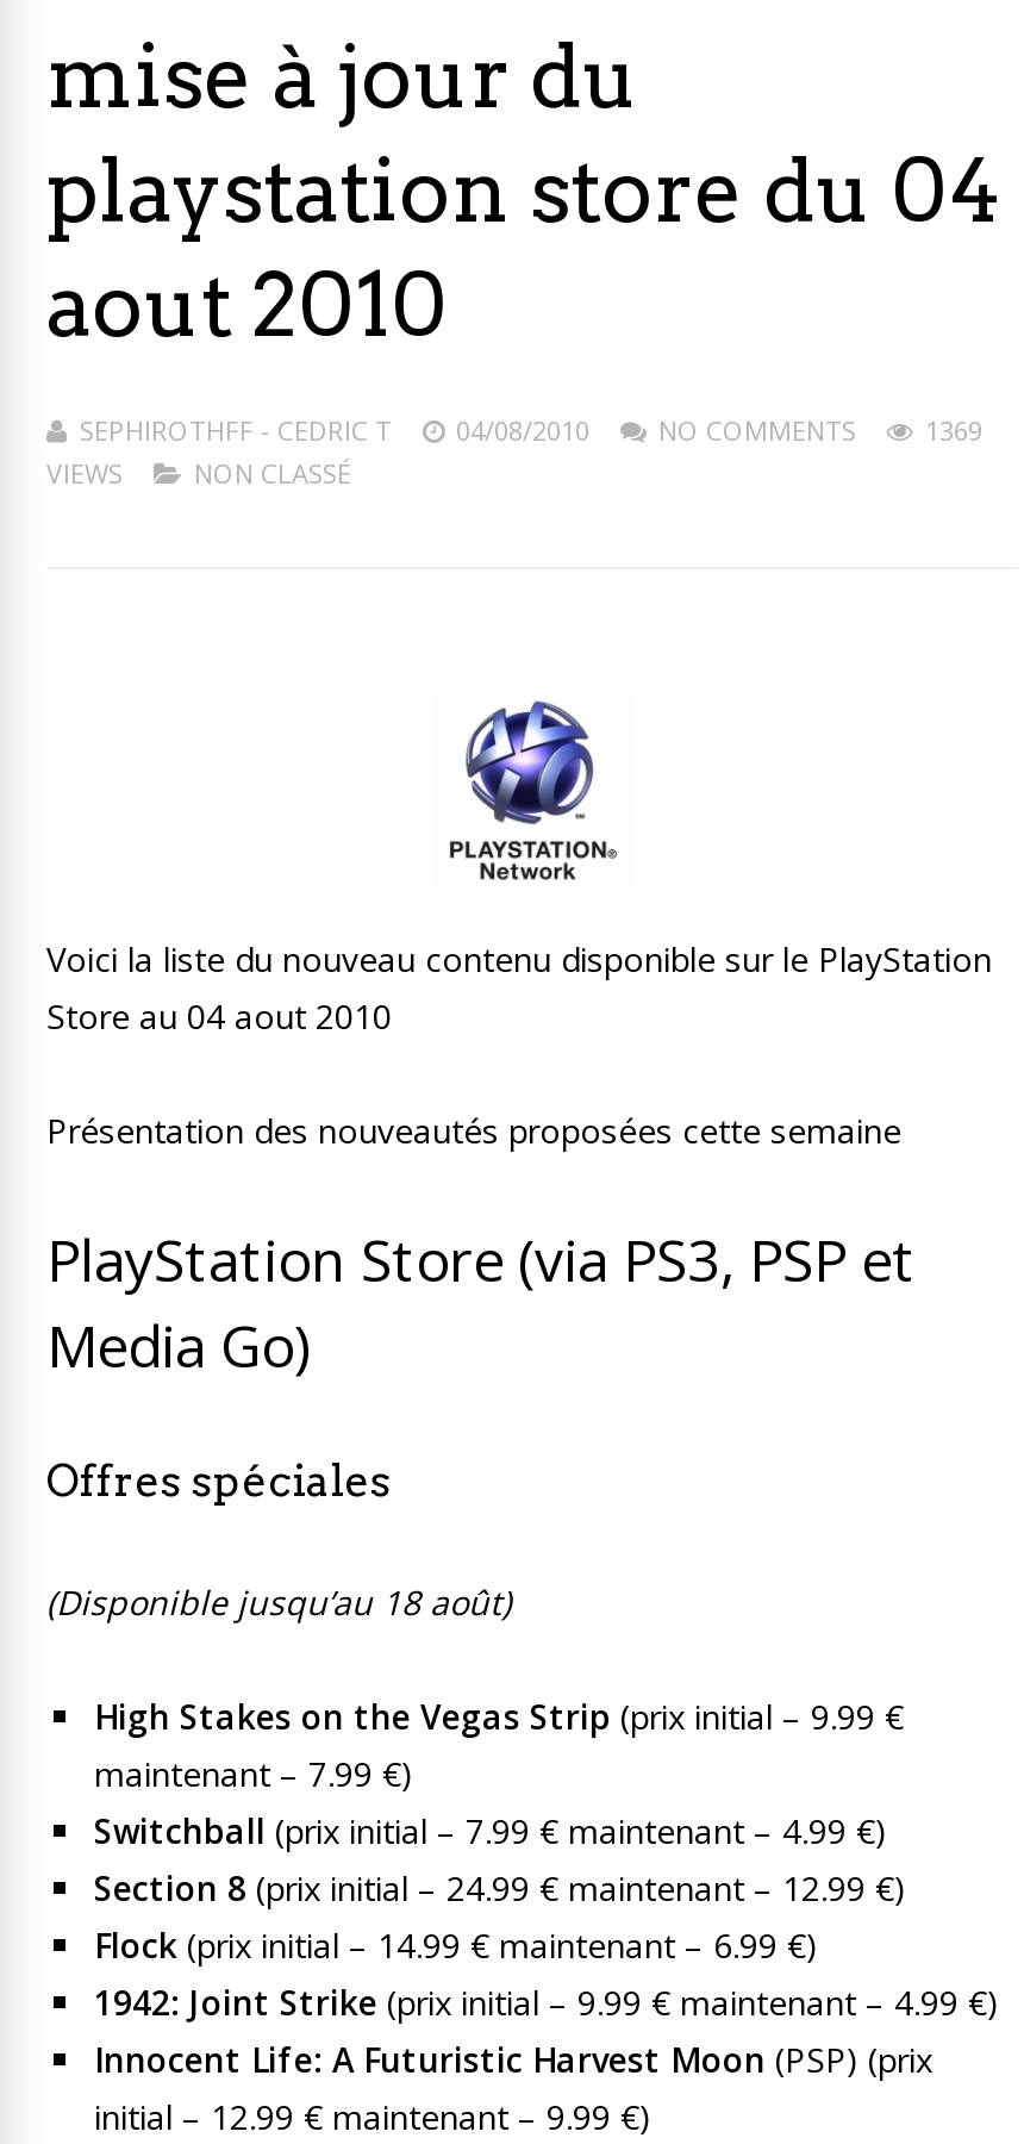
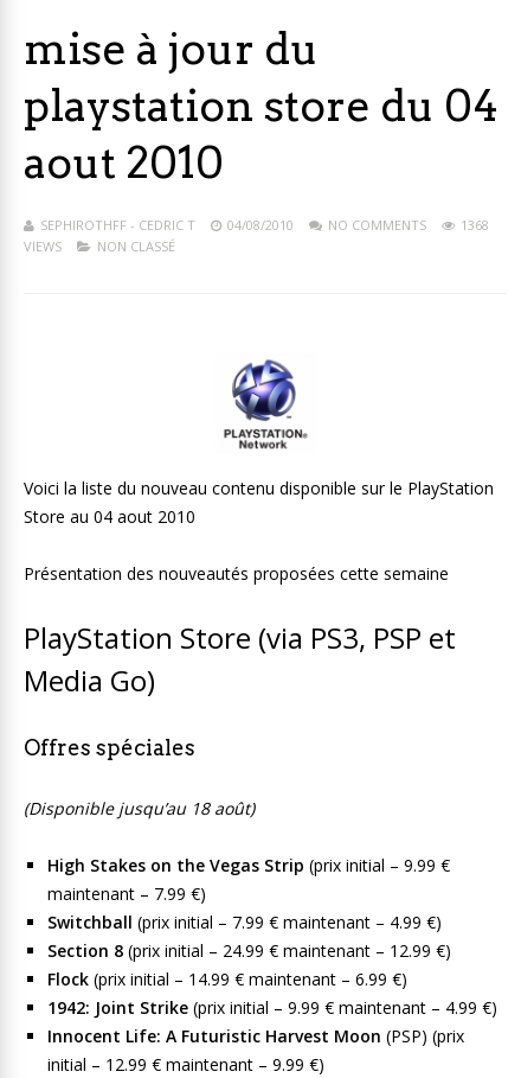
[80,412,982,448] SEPHIROTHFF - CEDRIC T 04/08/2010 NO COMMENTS 1369 -> [40,216,489,234] SEPHIROTHFF - CEDRIC T 04/08/2010 NO COMMENTS 1368

